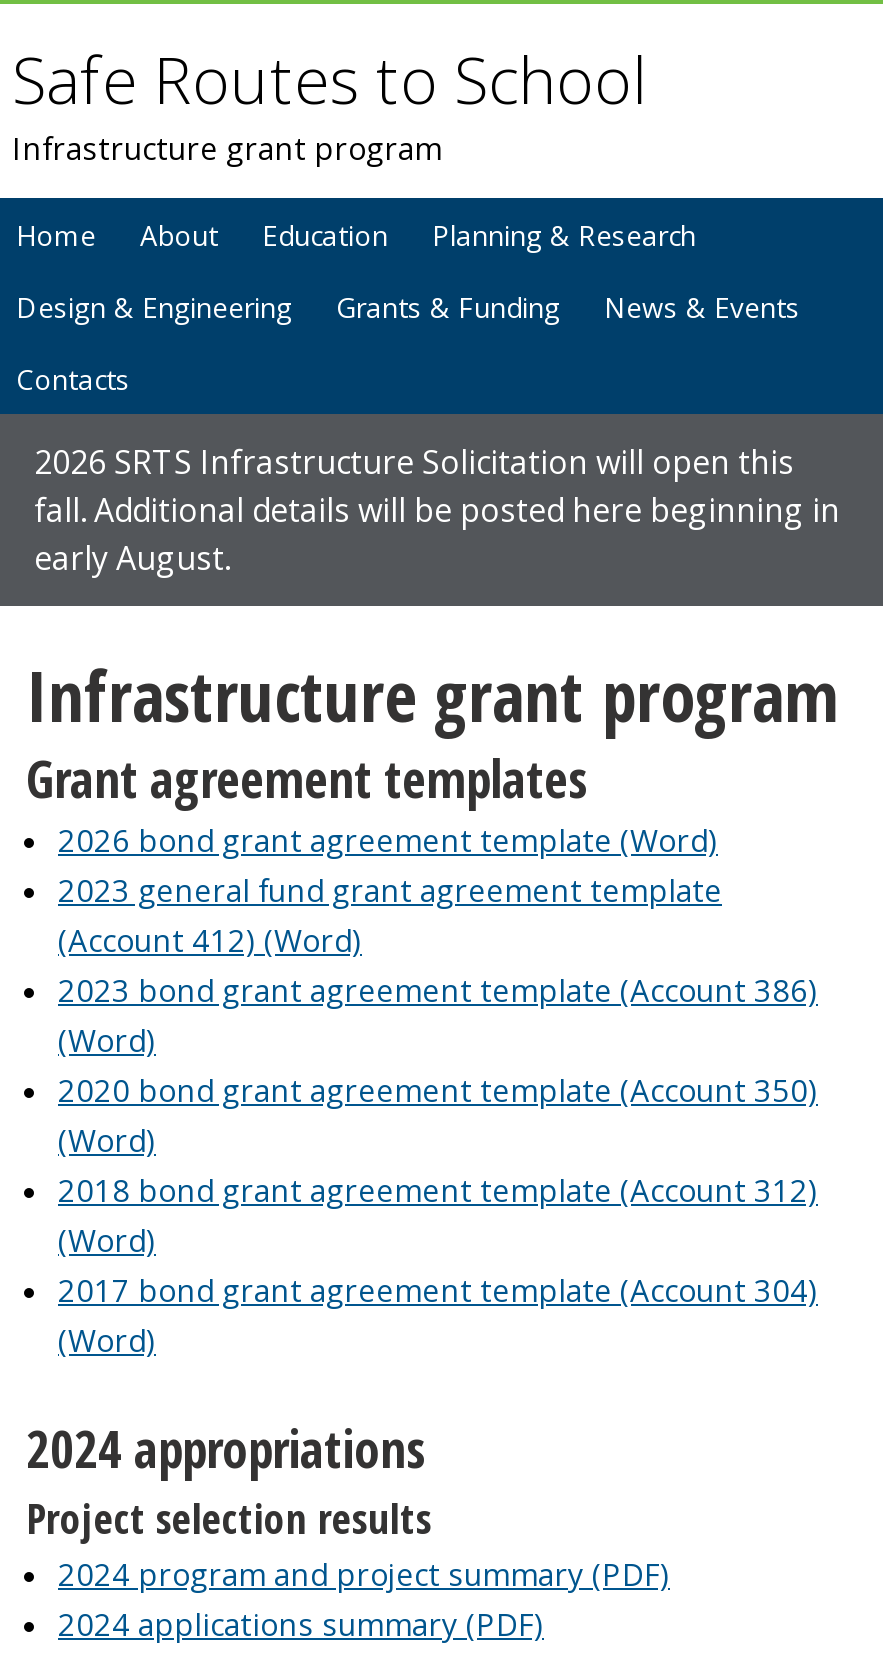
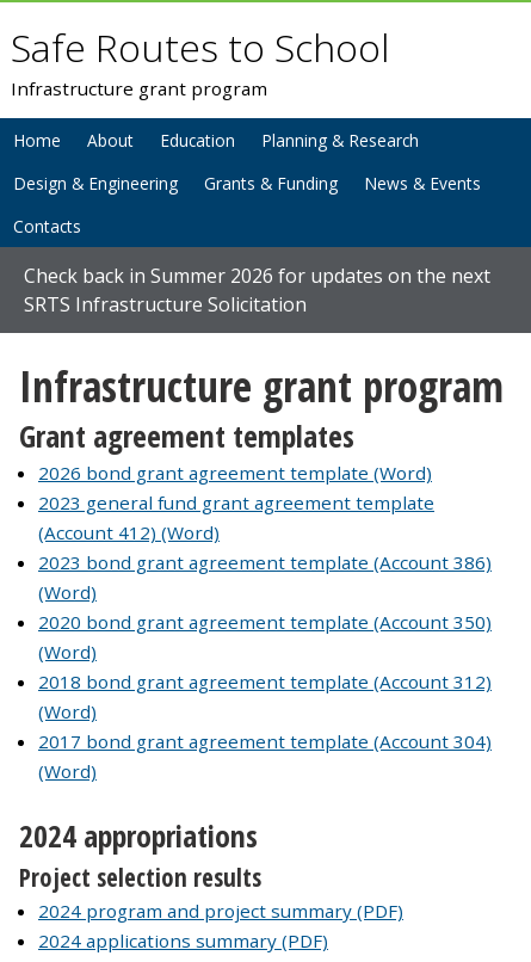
[34,440,840,580] 2026 SRTS Infrastructure Solicitation will open this | fall. Additional details will be posted here beginning in | early August. -> [24,262,490,317] Check back in Summer 2026 for updates on the next | SRTS Infrastructure Solicitation

